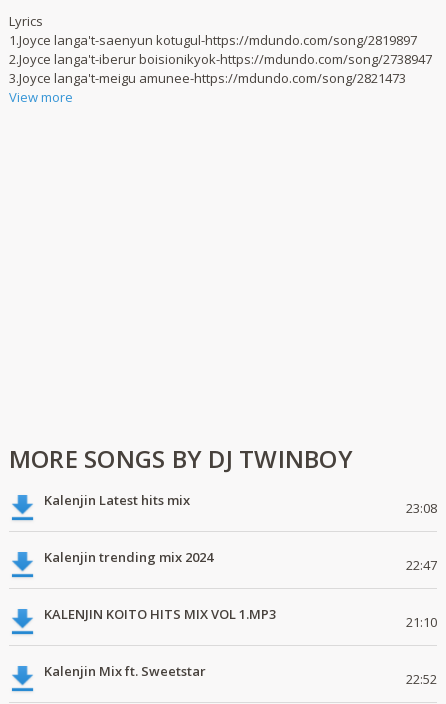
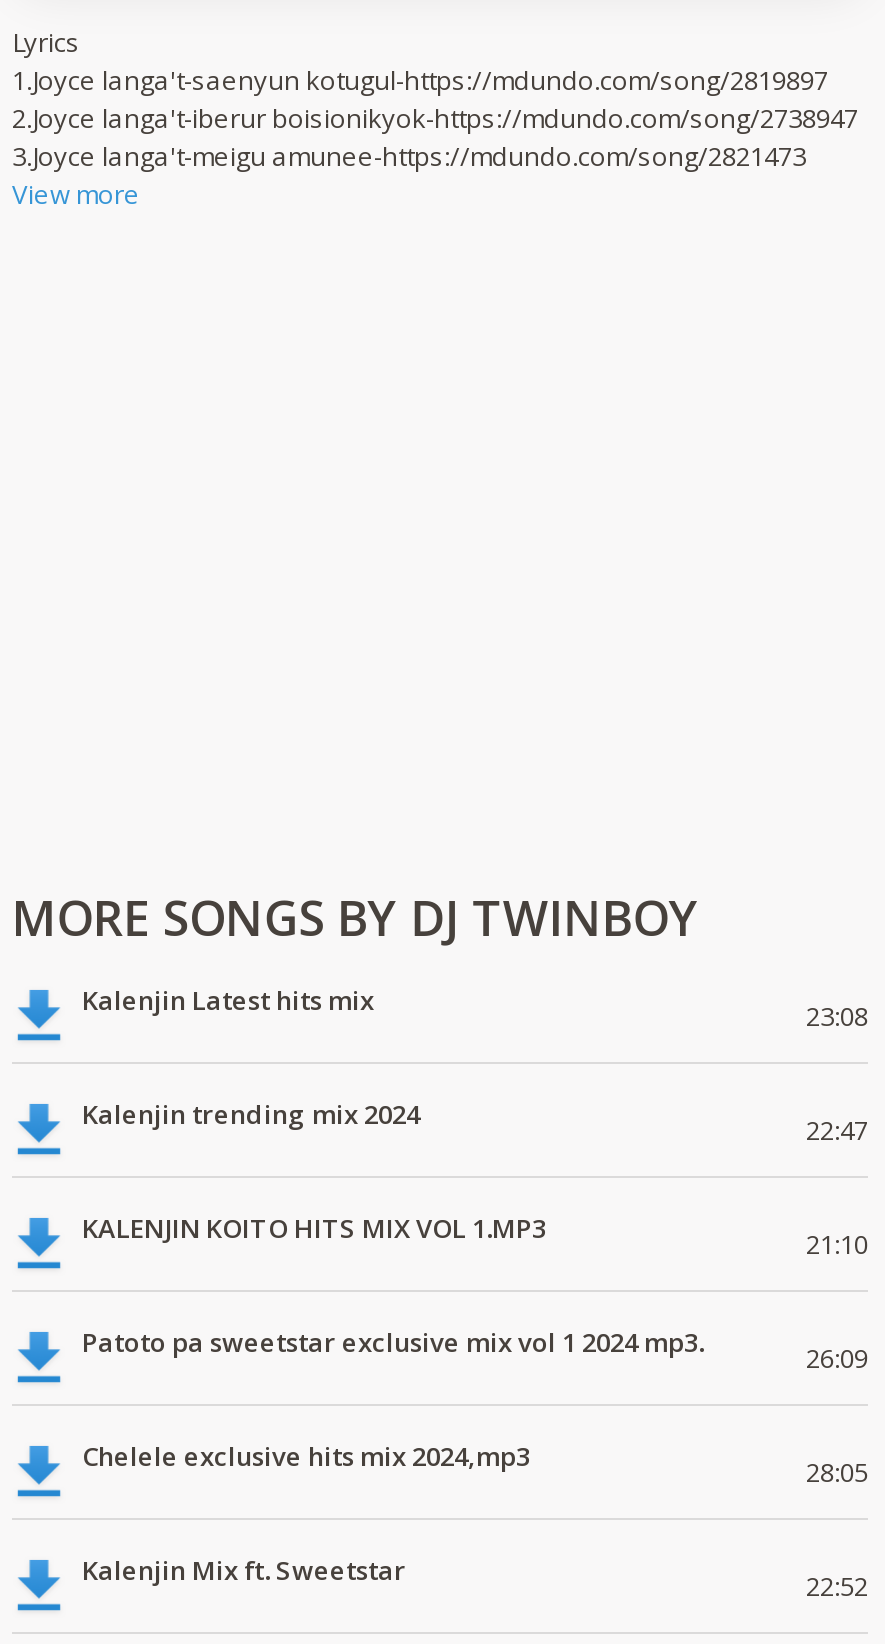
none -> [82,1324,868,1490] Patoto pa sweetstar exclusive mix vol 1 2024 mp3. | 26:09 | Chelele exclusive hits mix 2024,mp3 | 28:05

